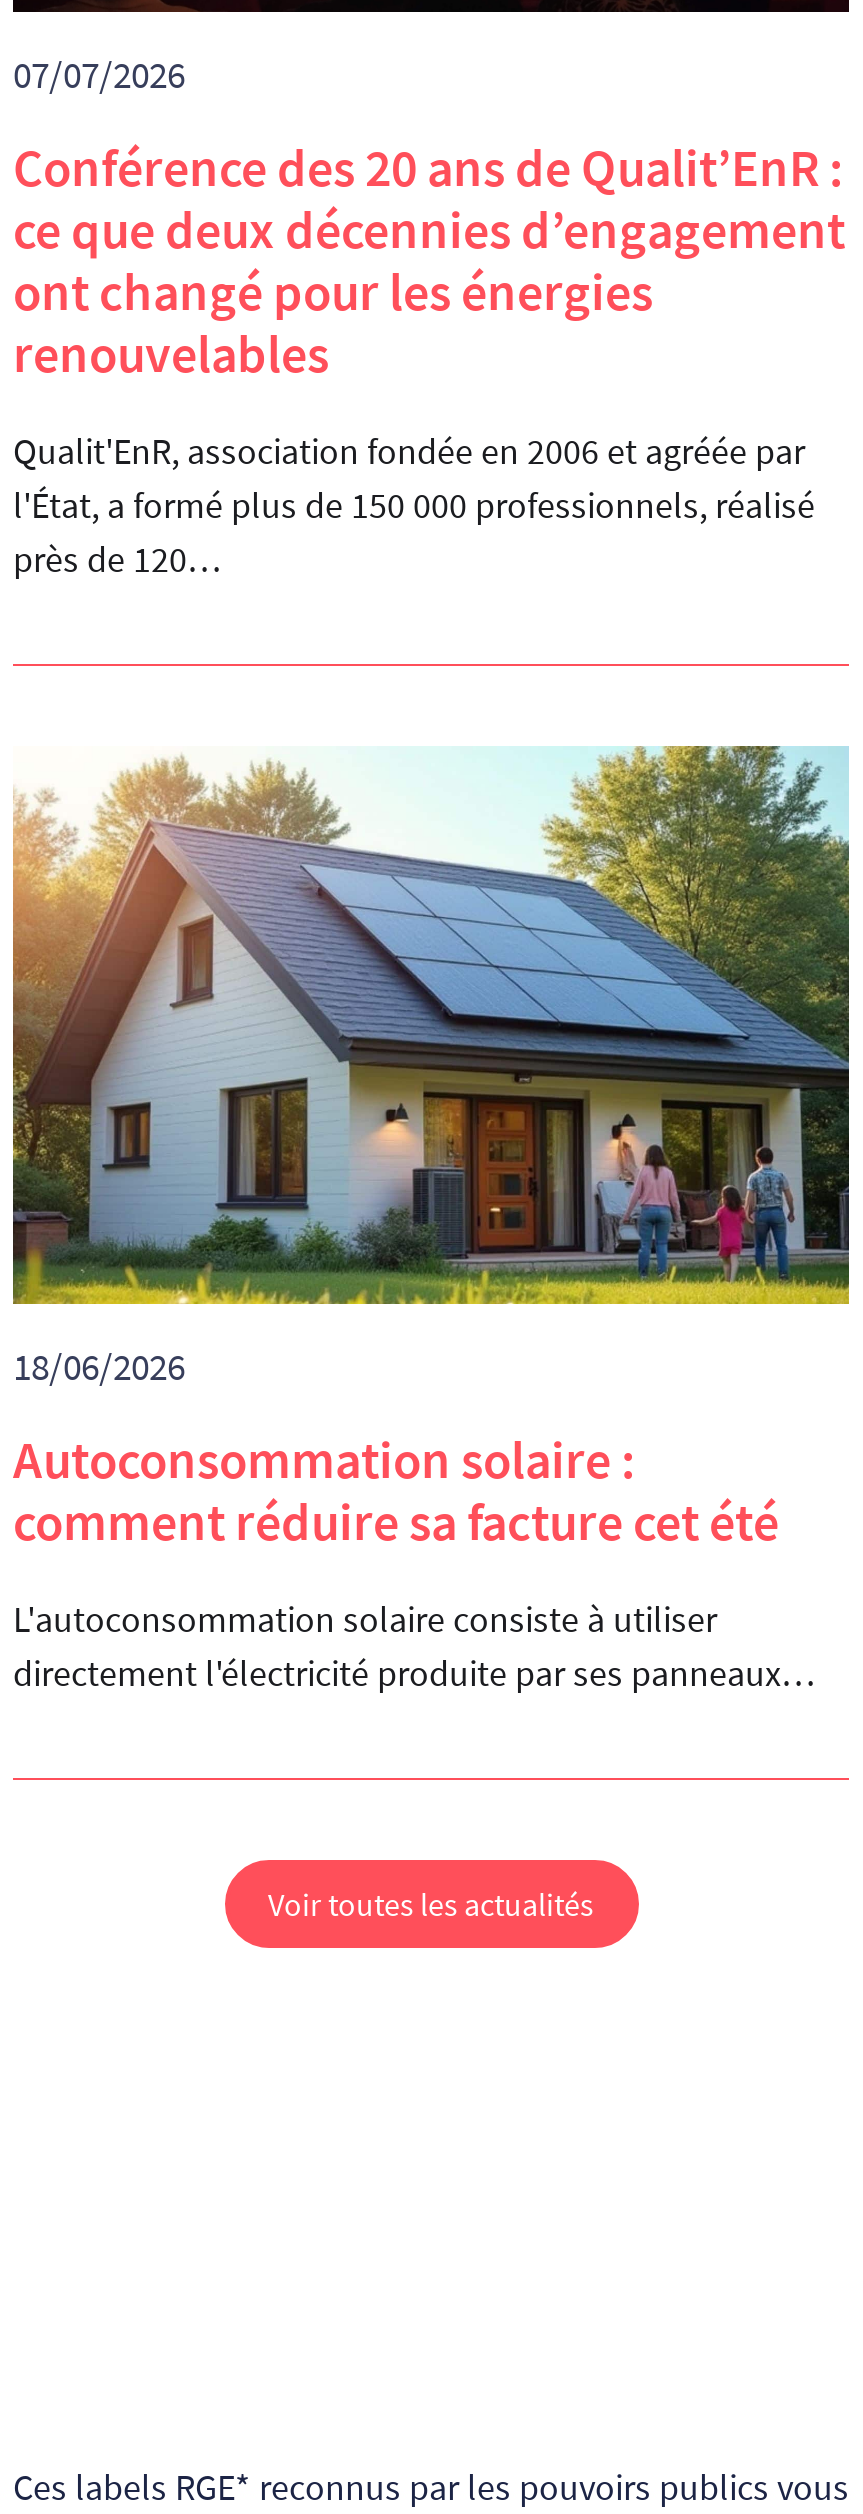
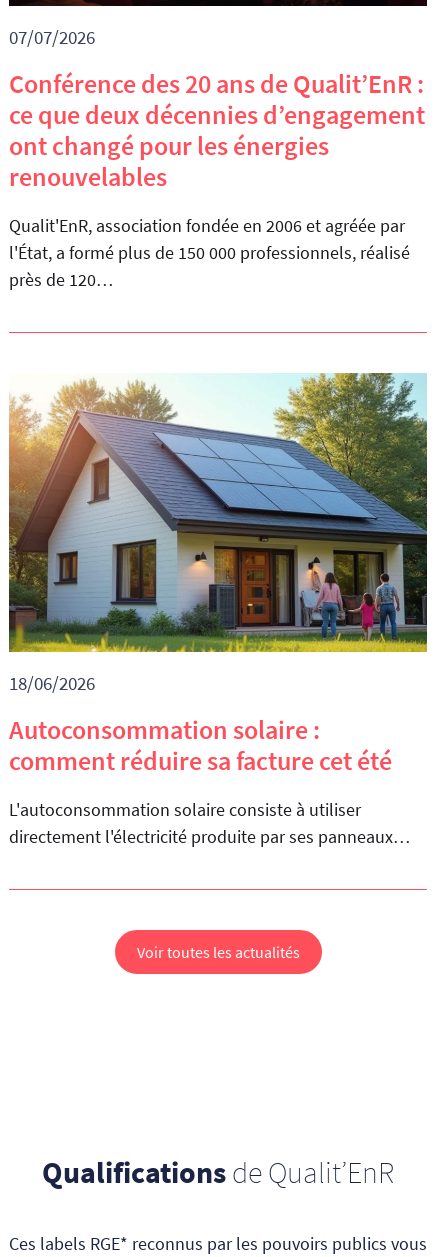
none -> [42,1153,394,1191] Qualifications de Qualit’EnR

